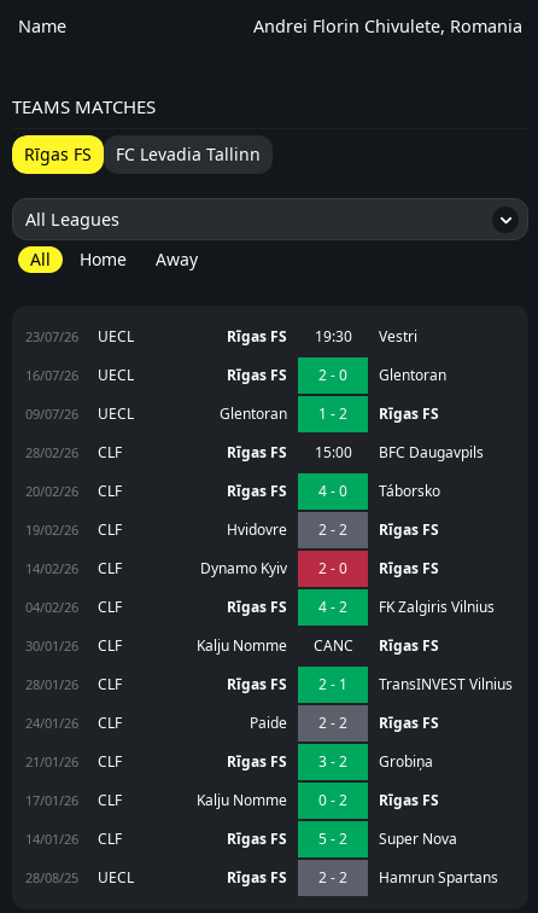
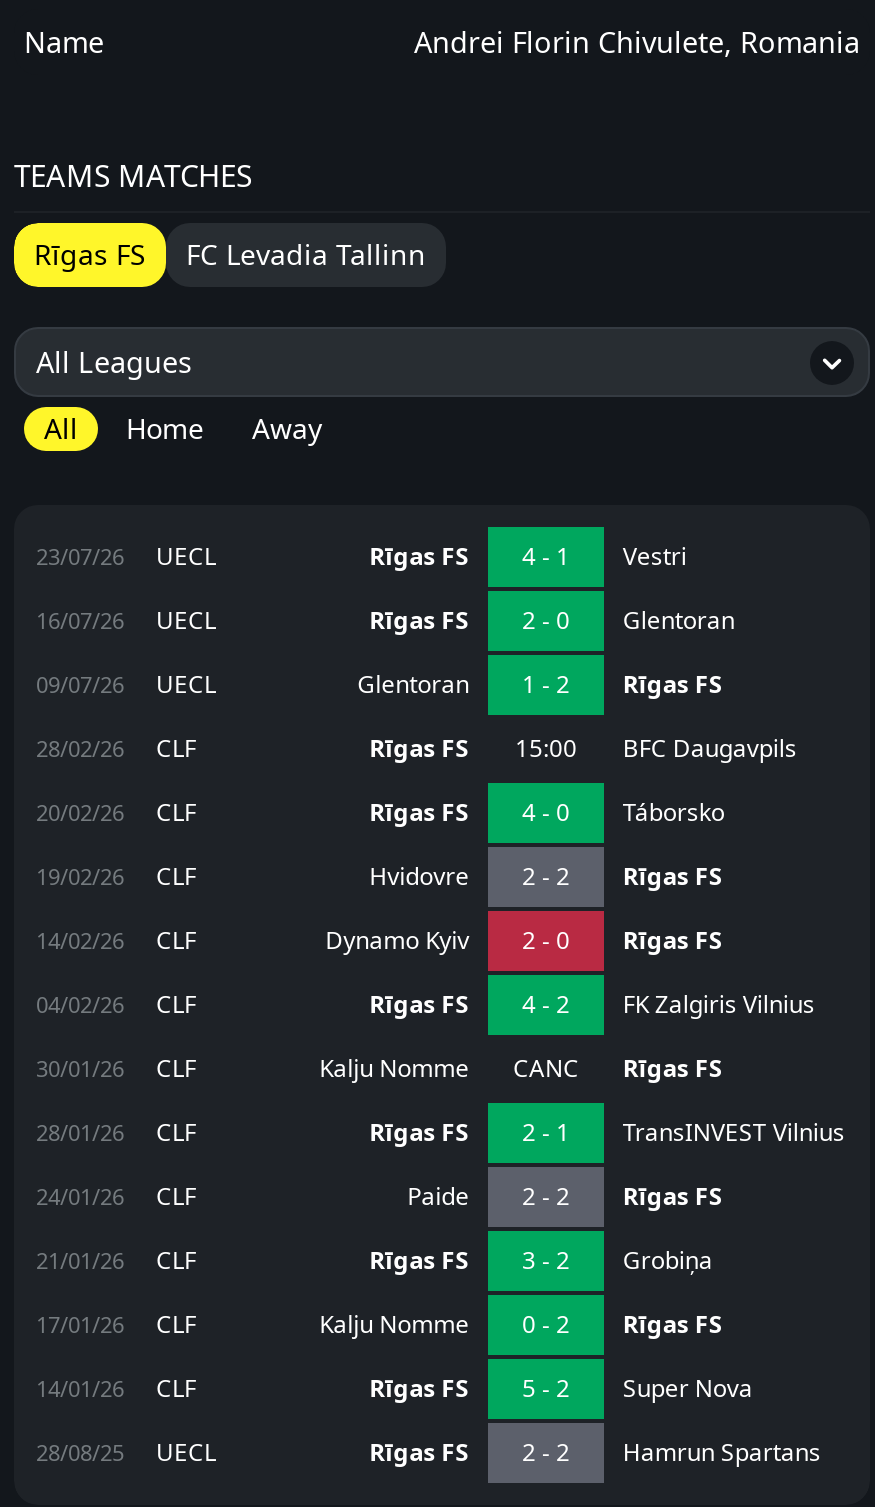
[226,326,418,347] Rīgas FS 19:30 Vestri -> [369,539,687,573] Rīgas FS 4 - 1 Vestri

